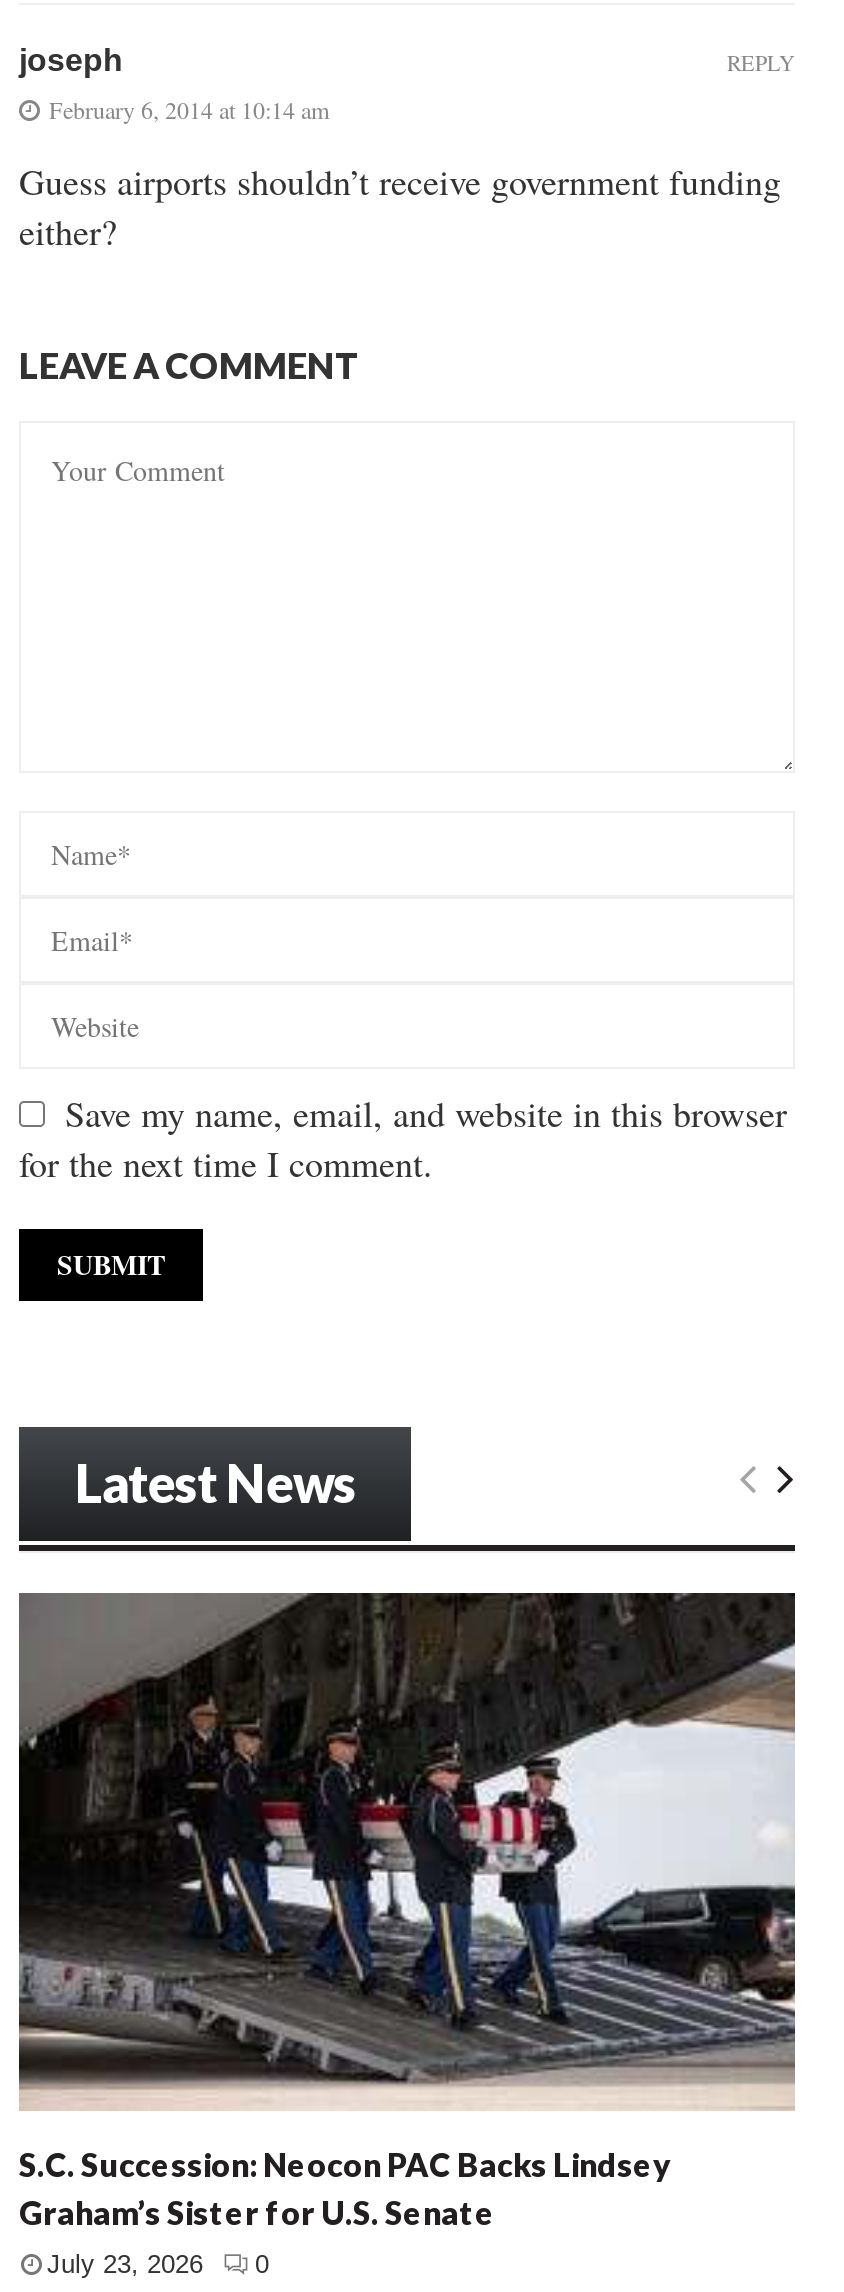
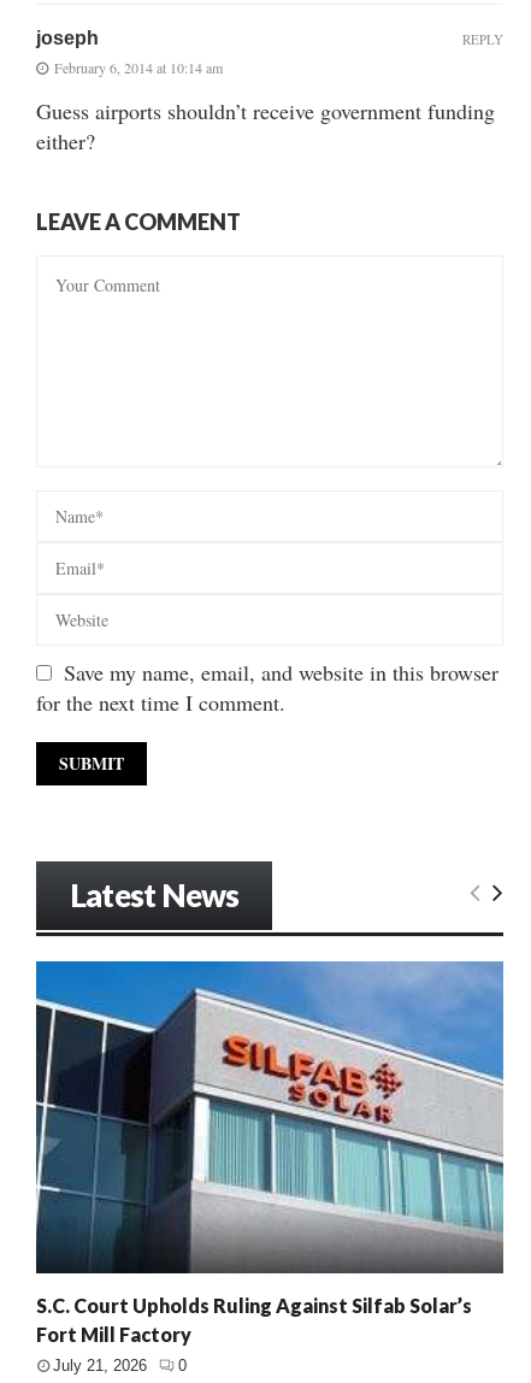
[17,1591,797,2231] [image] | S.C. Succession: Neocon PAC Backs Lindsey | Graham’s Sister for U.S. Senate -> [35,960,505,1345] [image] | S.C. Court Upholds Ruling Against Silfab Solar’s | Fort Mill Factory
[47,2249,269,2279] July 23, 2026 0 -> [53,1356,187,1374] July 21, 2026 0

